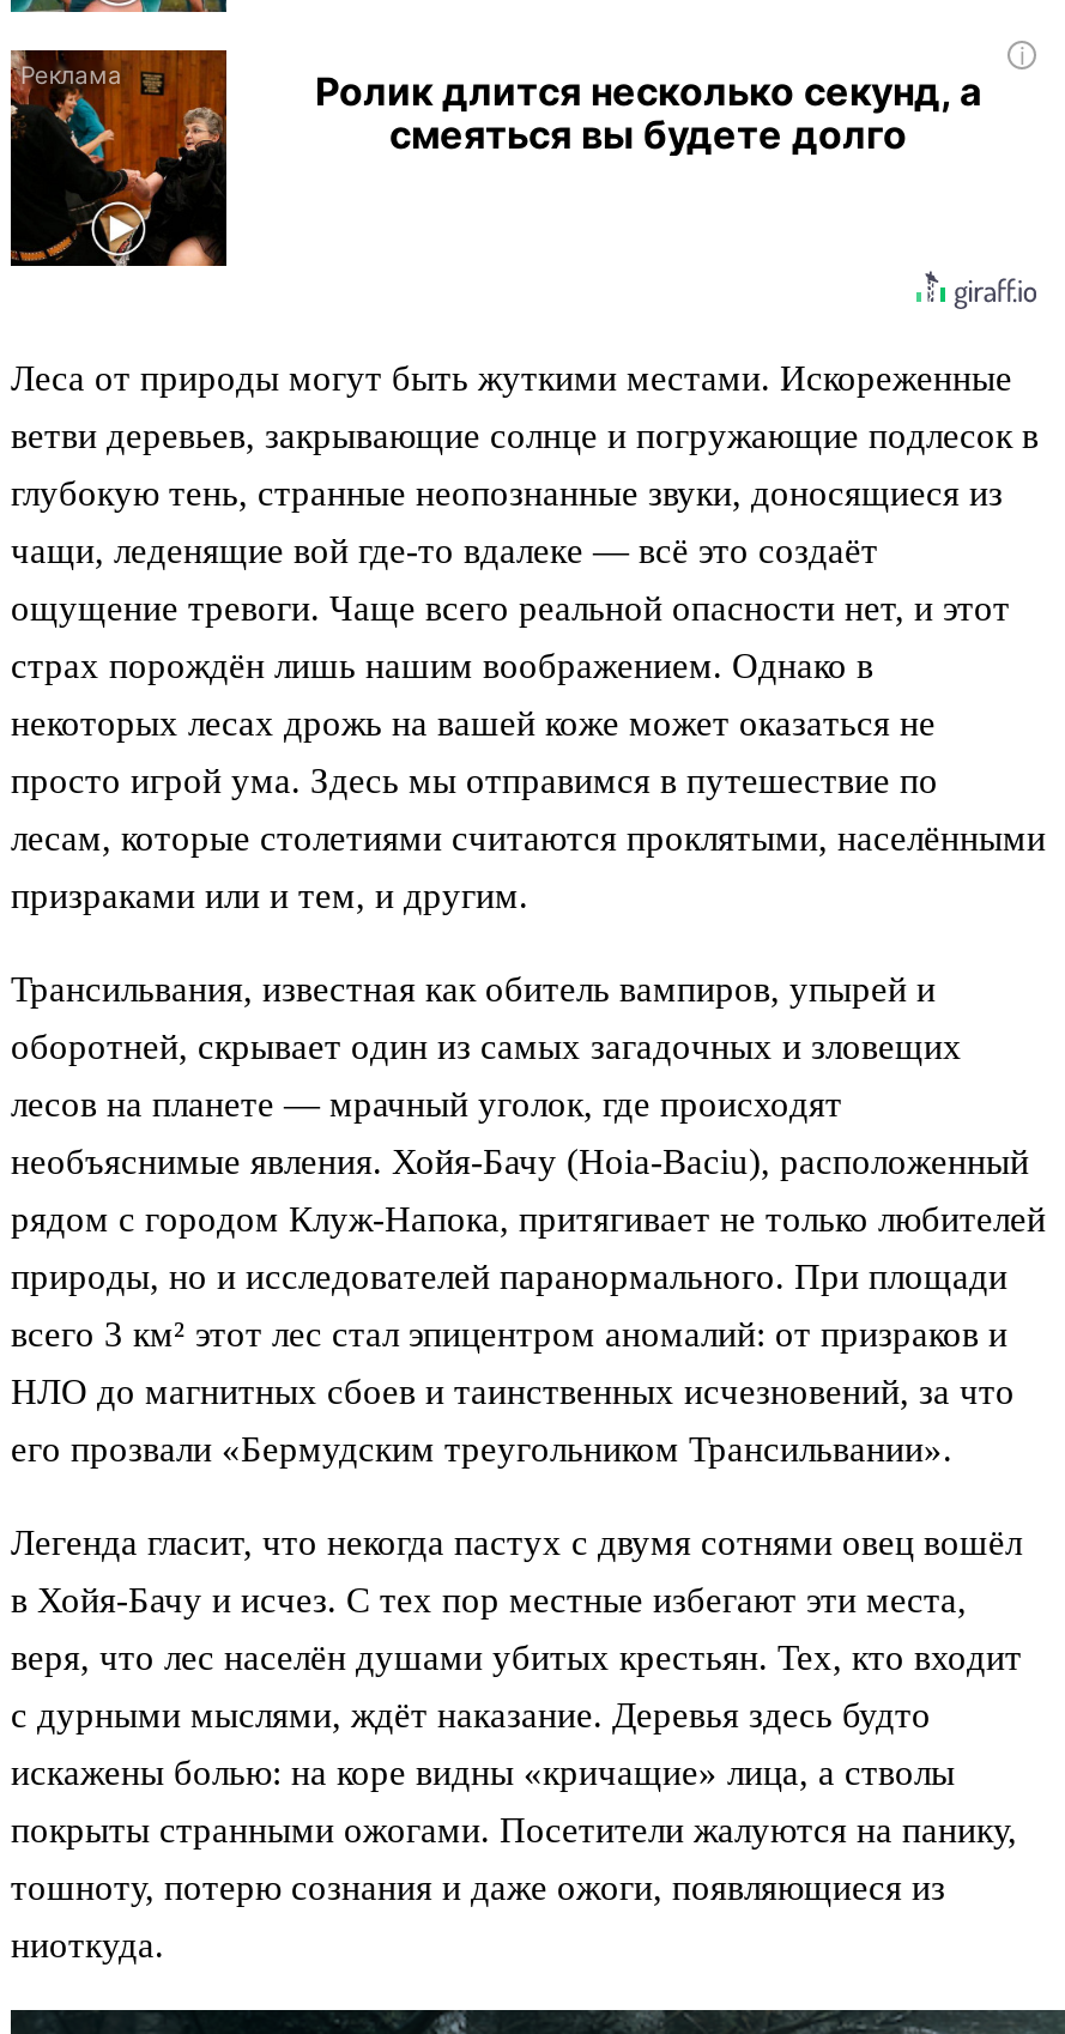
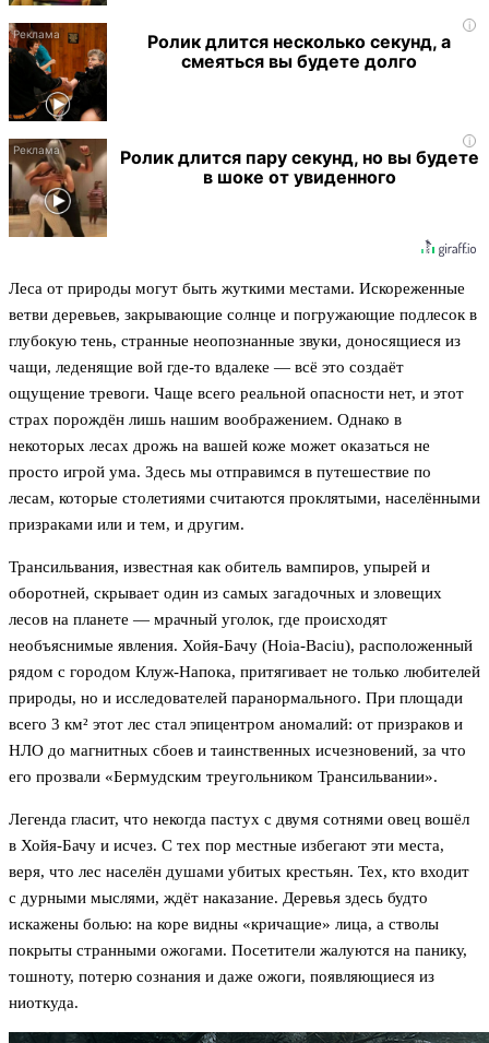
none -> [8,139,479,238] [image] | Ролик длится пару секунд, но вы будете | в шоке от увиденного

